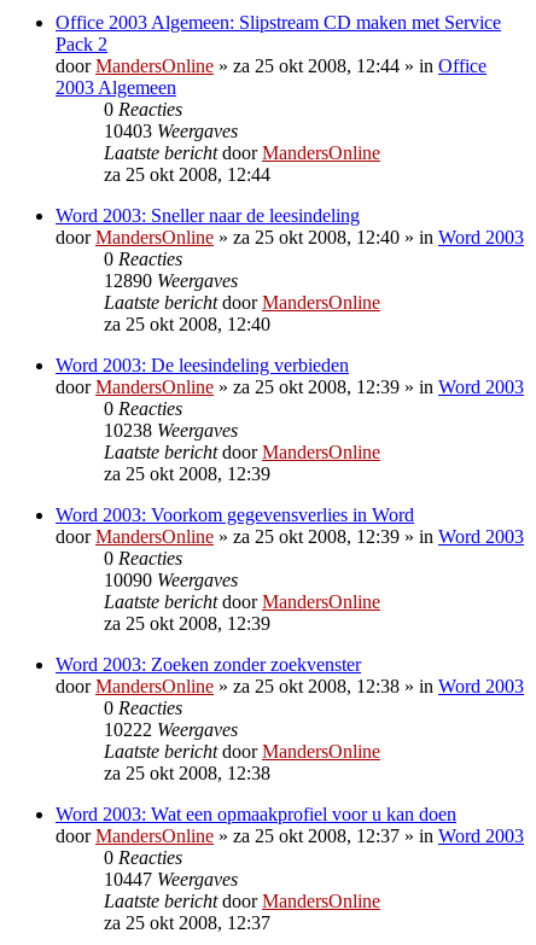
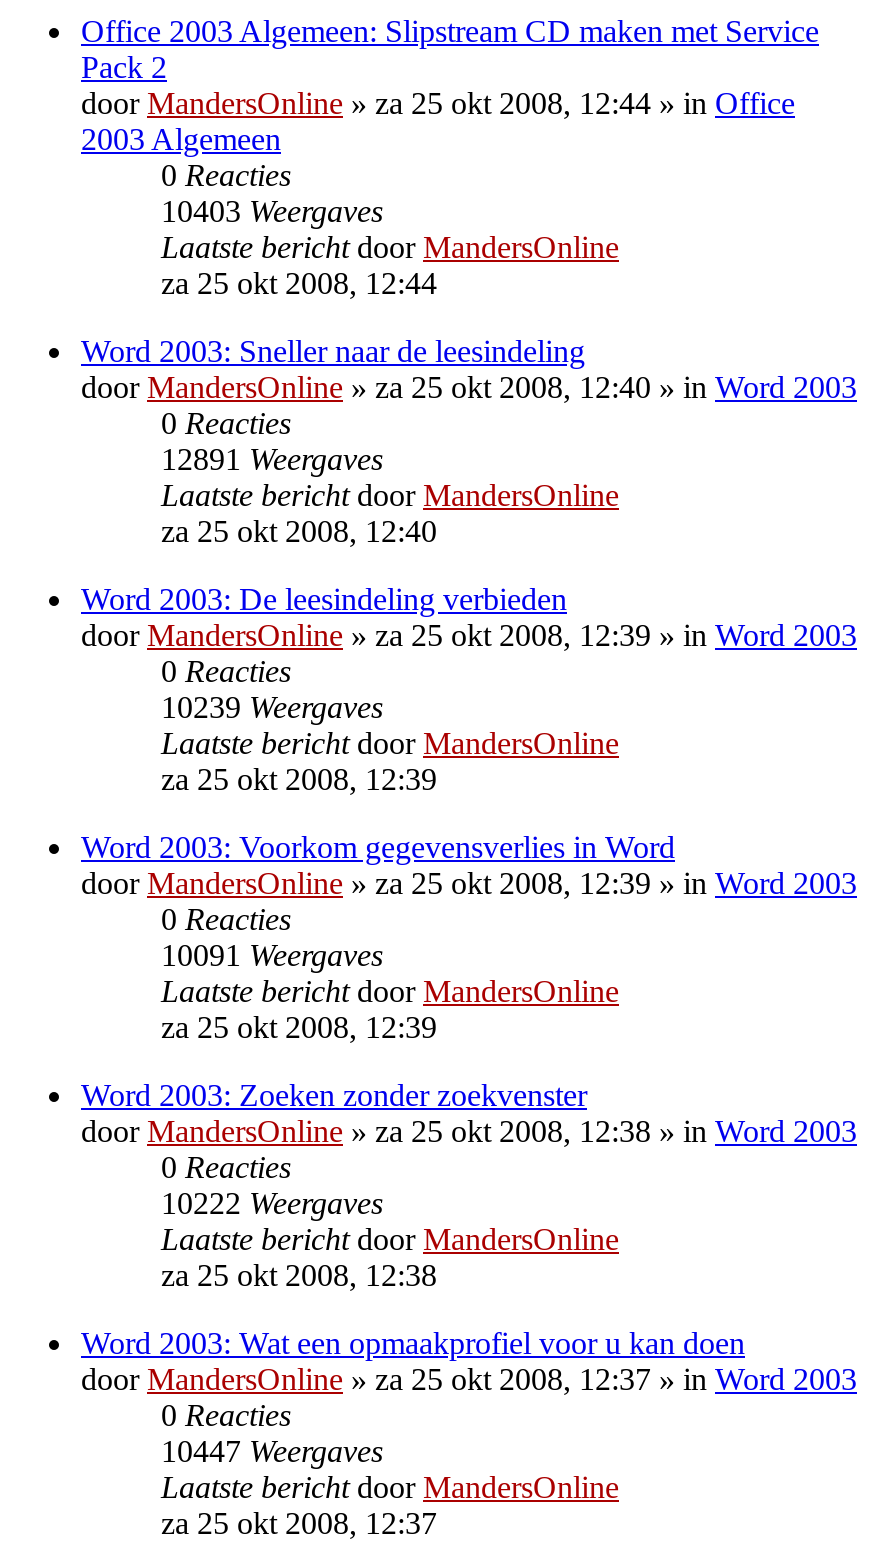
[104,270,238,291] 12890 Weergaves -> [161,442,383,476] 12891 Weergaves
[104,420,238,440] 10238 Weergaves -> [161,690,383,724] 10239 Weergaves
[104,570,238,590] 10090 Weergaves -> [161,938,383,972] 10091 Weergaves

